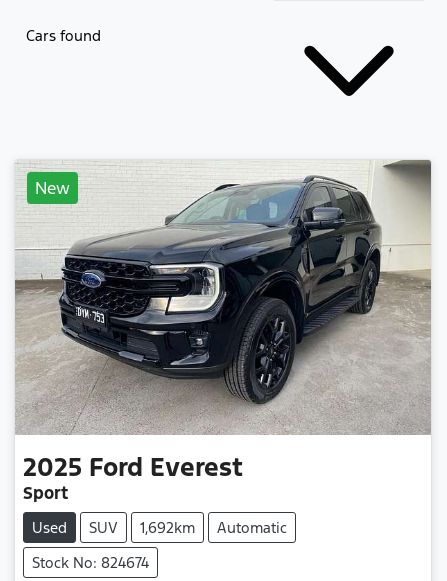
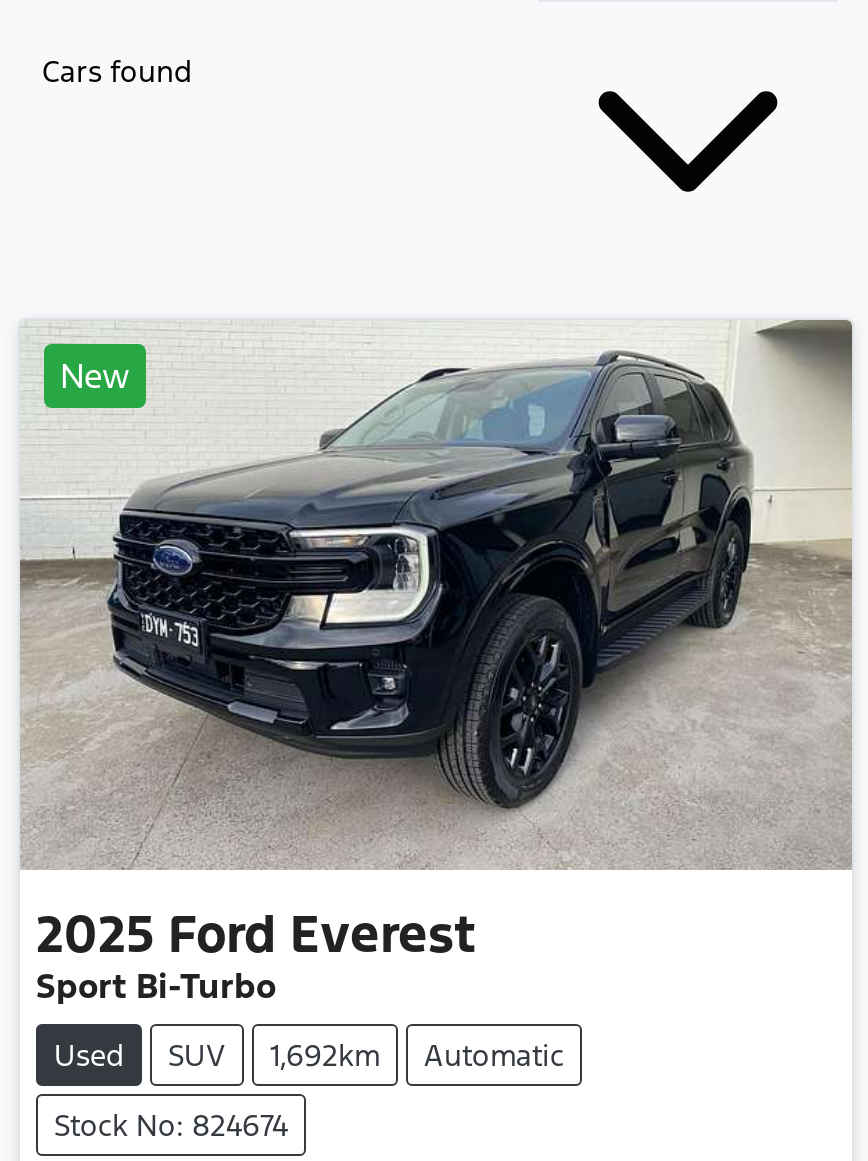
[23,481,68,503] Sport -> [36,963,276,1007] Sport Bi-Turbo

